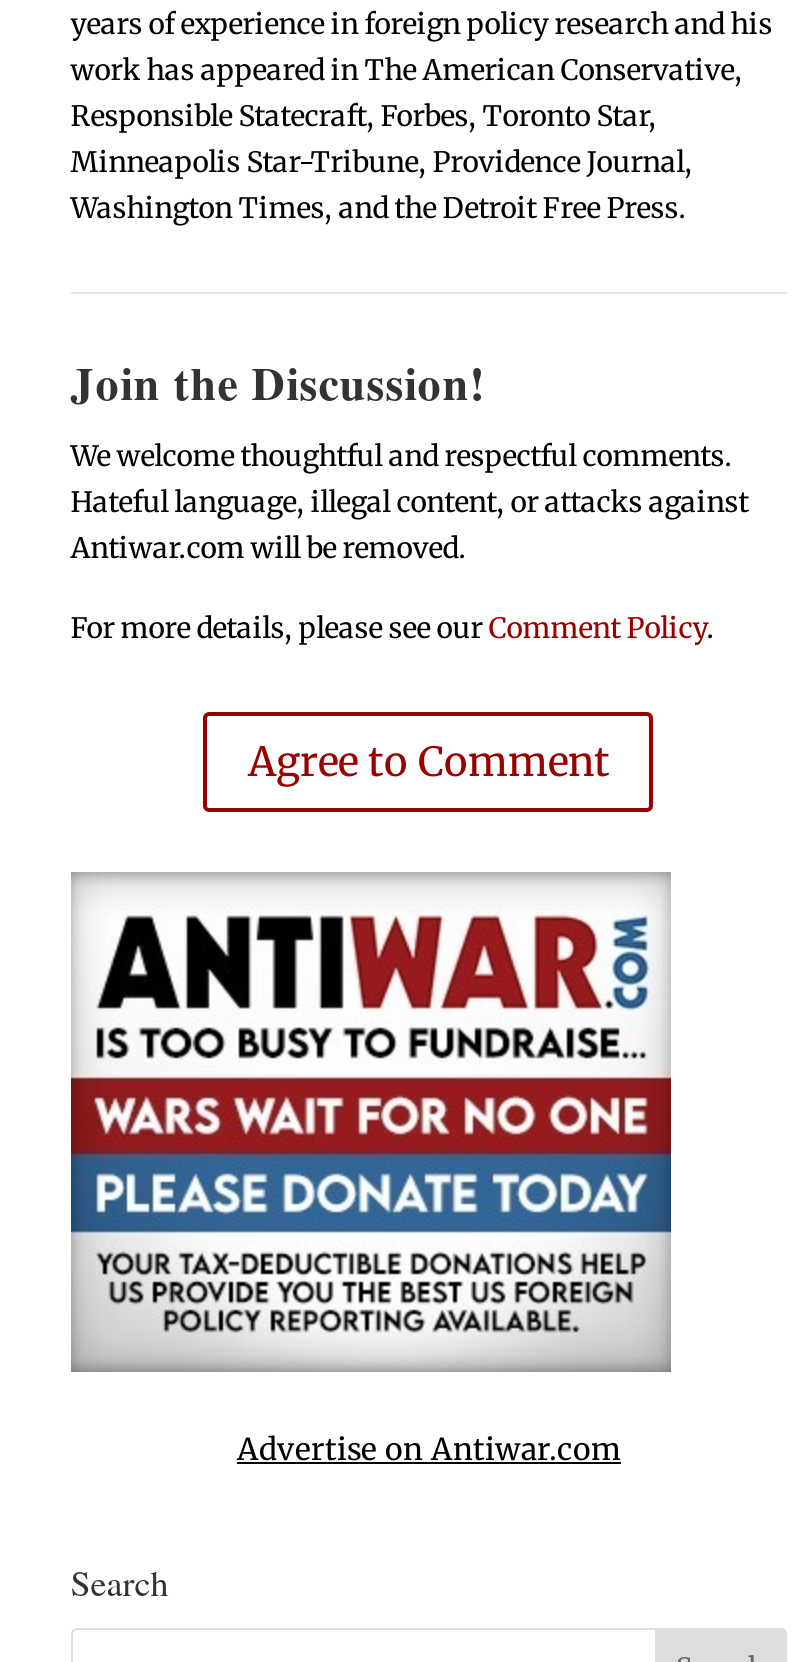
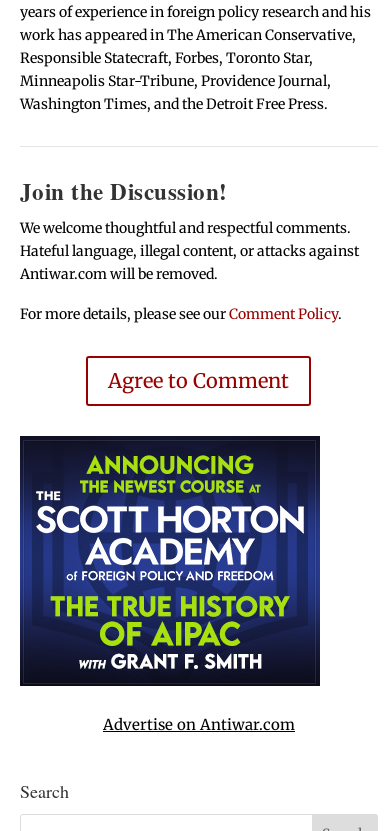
[69,874,673,1370] [image] -> [19,436,321,686] [image]

